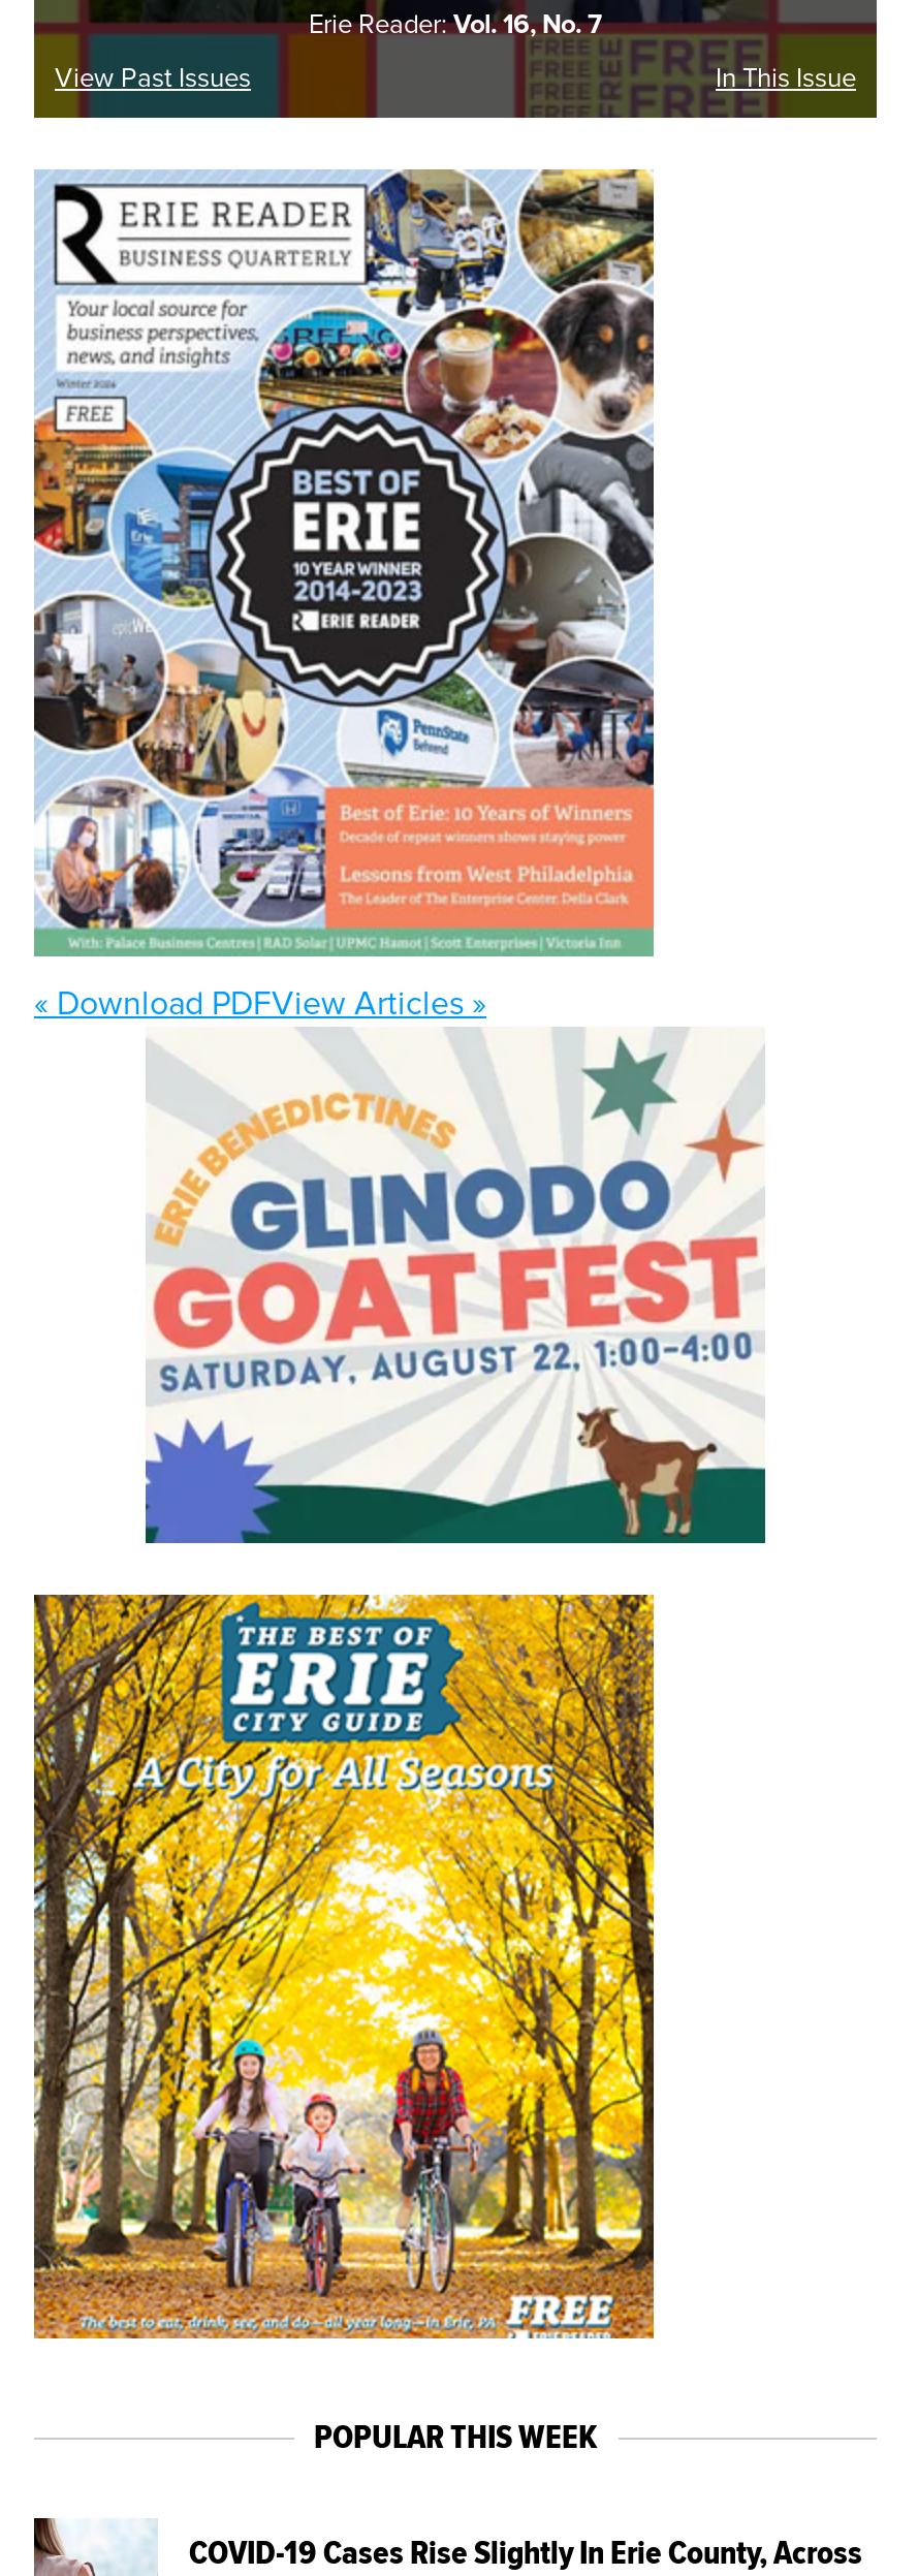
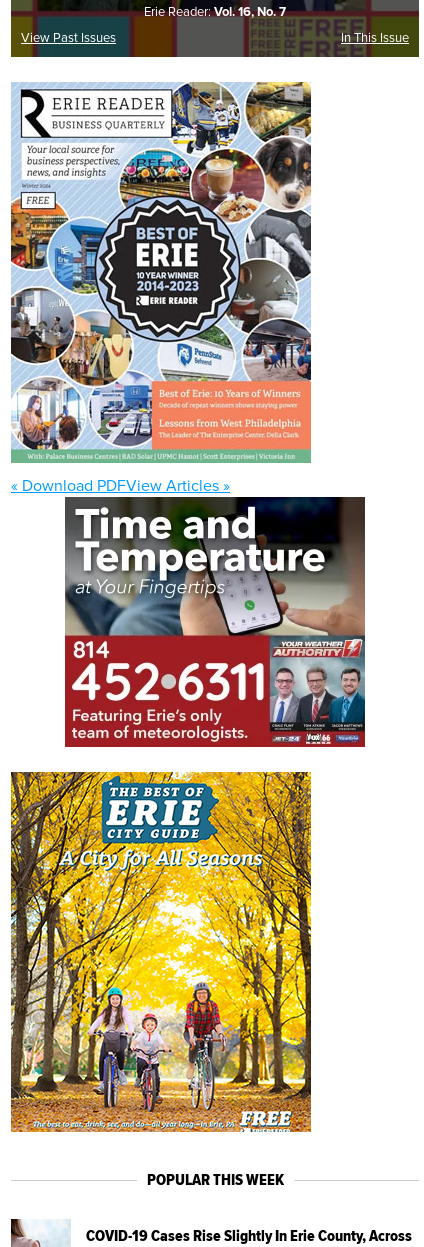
[144,1027,767,1545] [image] -> [64,496,366,748] [image]

